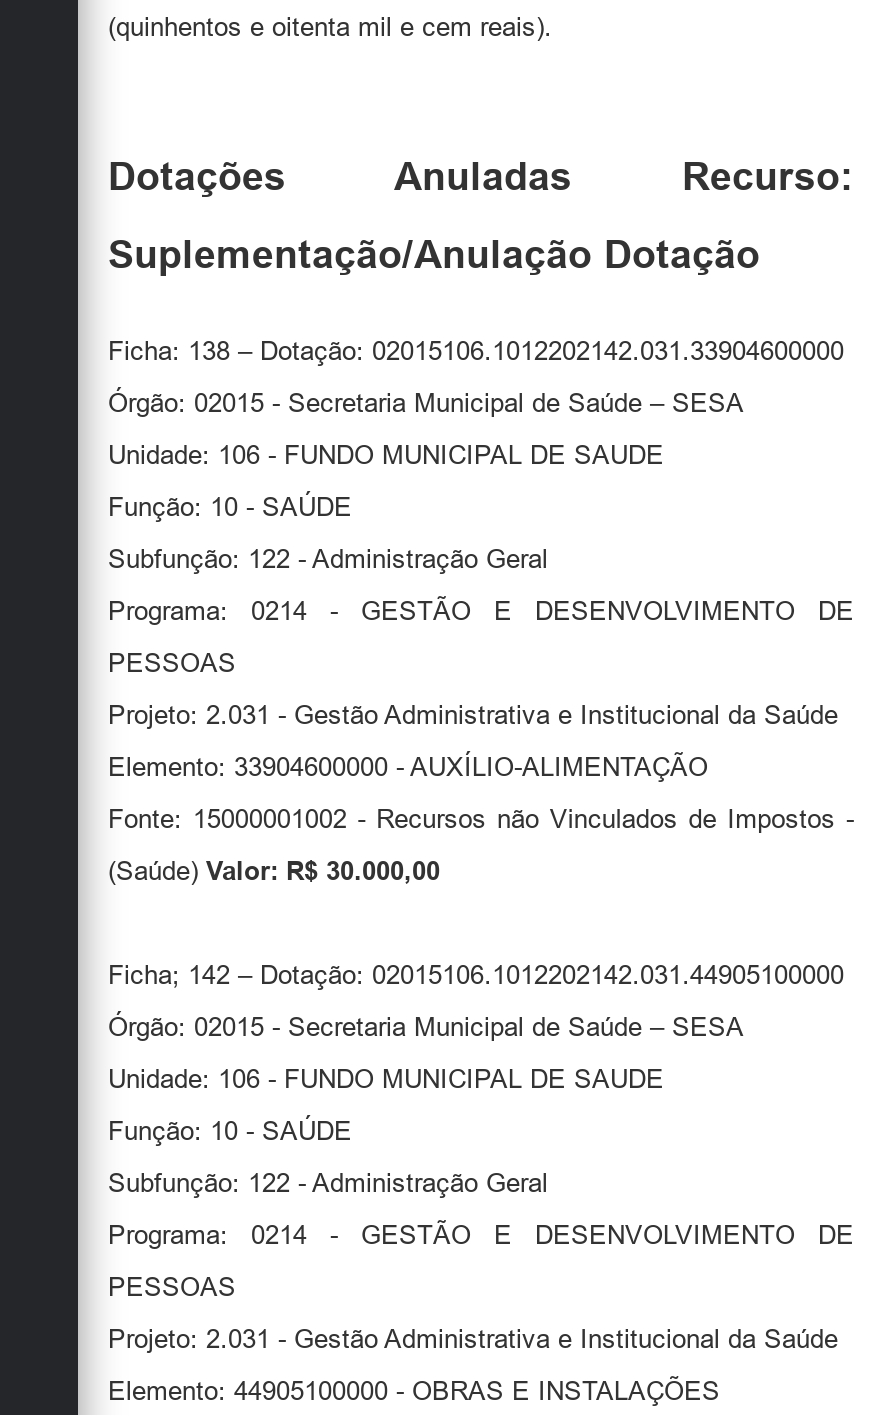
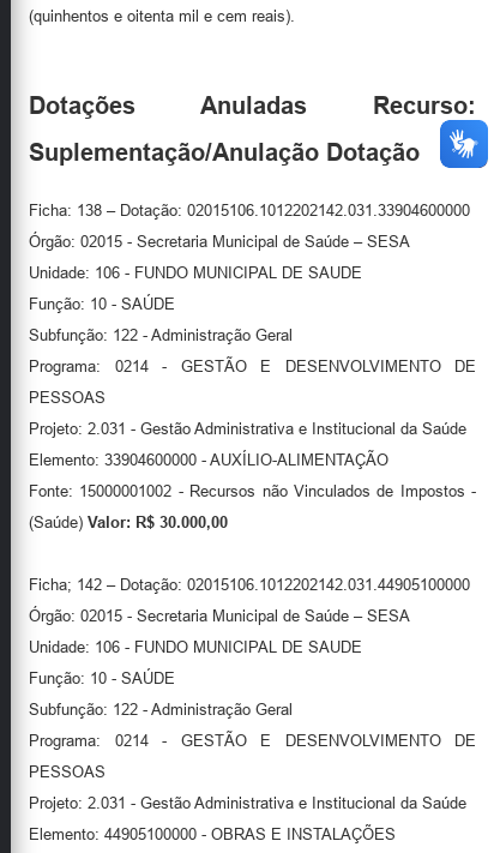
none -> [439,119,489,169] [image]

